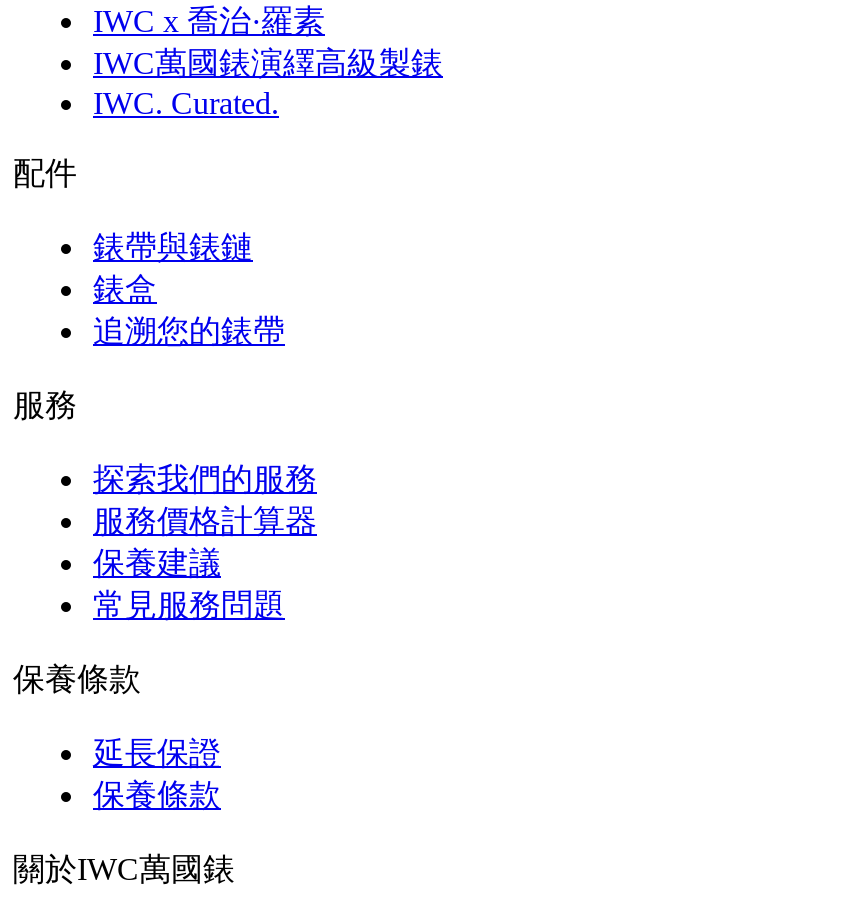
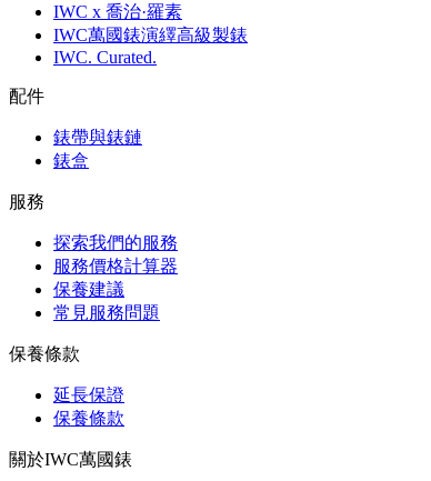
[93,314,285,348] 追溯您的錶帶 -> none

